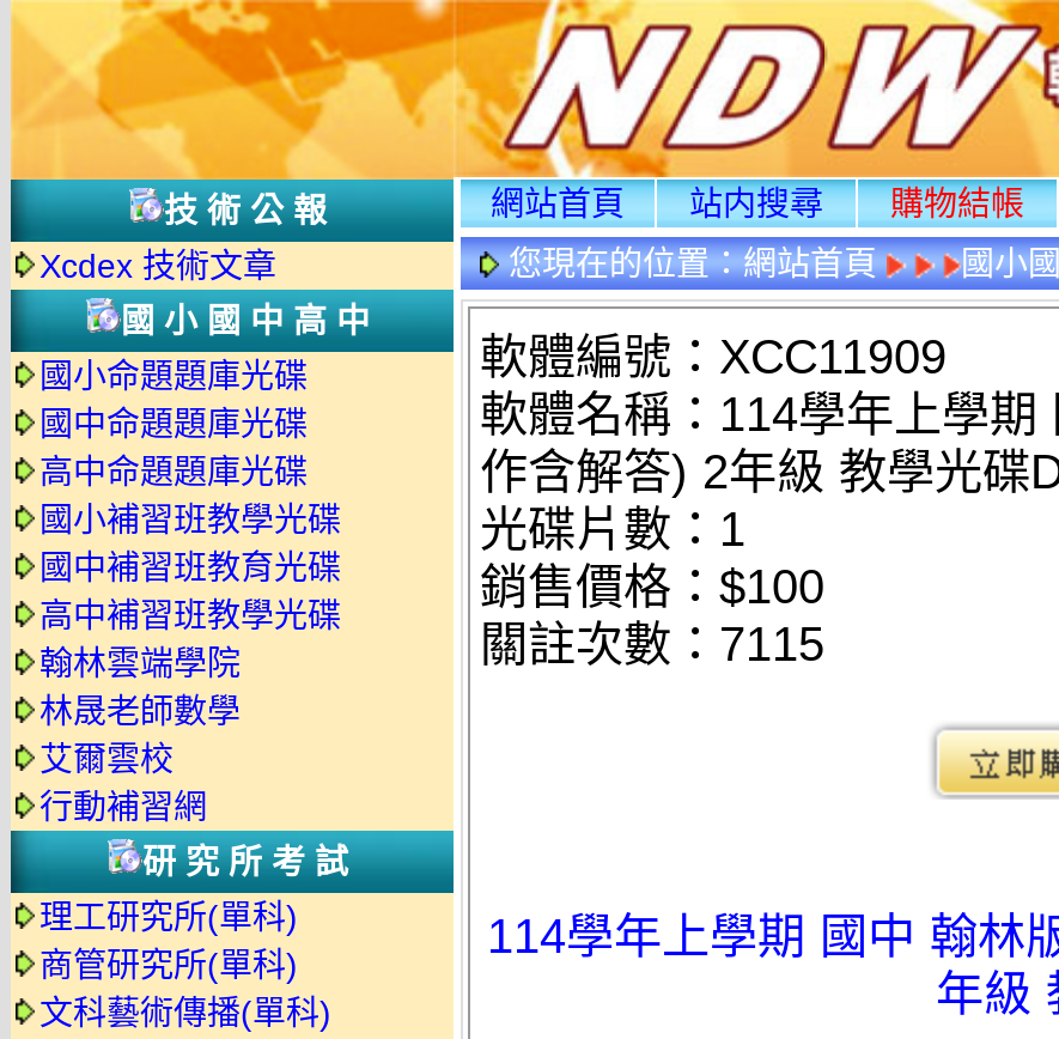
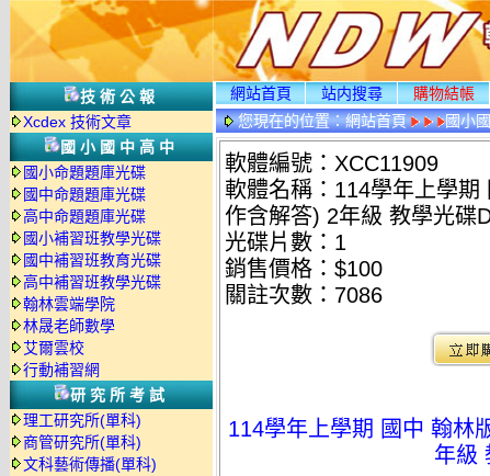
[480,618,824,670] 關註次數：7115 -> [225,283,383,307] 關註次數：7086

